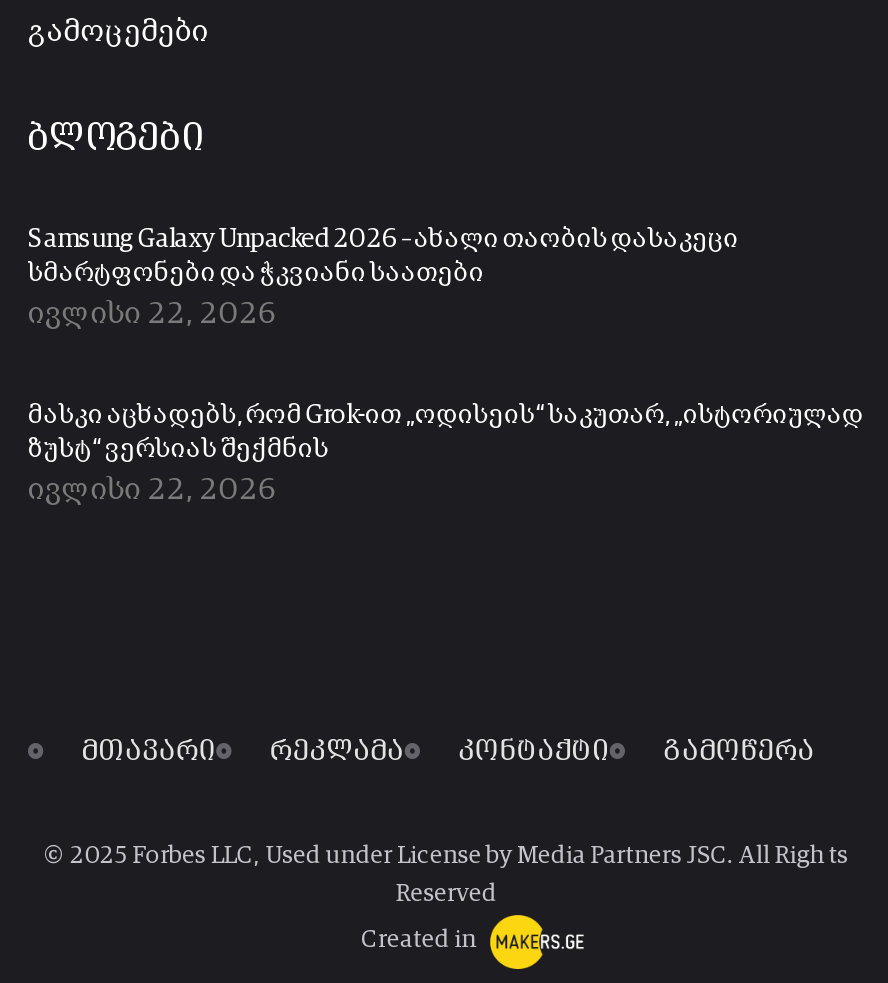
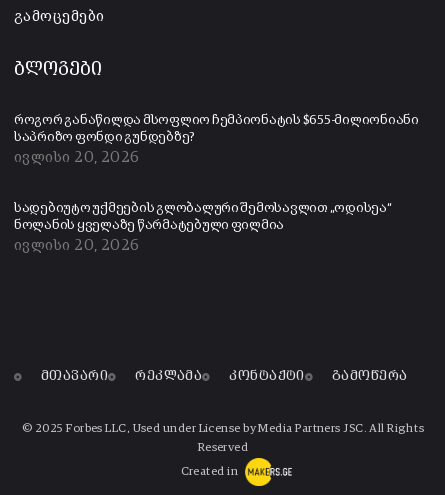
[28,227,739,329] Samsung Galaxy Unpacked 2026 – ახალი თაობის დასაკეცი | სმარტფონები და ჭკვიანი საათები | ივლისი 22, 2026 -> [14,114,419,165] როგორ განაწილდა მსოფლიო ჩემპიონატის $655-მილიონიანი | საპრიზო ფონდი გუნდებზე? | ივლისი 20, 2026
[28,403,864,505] მასკი აცხადებს, რომ Grok-ით „ოდისეის“ საკუთარ, „ისტორიულად | ზუსტ“ ვერსიას შექმნის | ივლისი 22, 2026 -> [14,202,391,253] სადებიუტო უქმეების გლობალური შემოსავლით „ოდისეა“ | ნოლანის ყველაზე წარმატებული ფილმია | ივლისი 20, 2026

